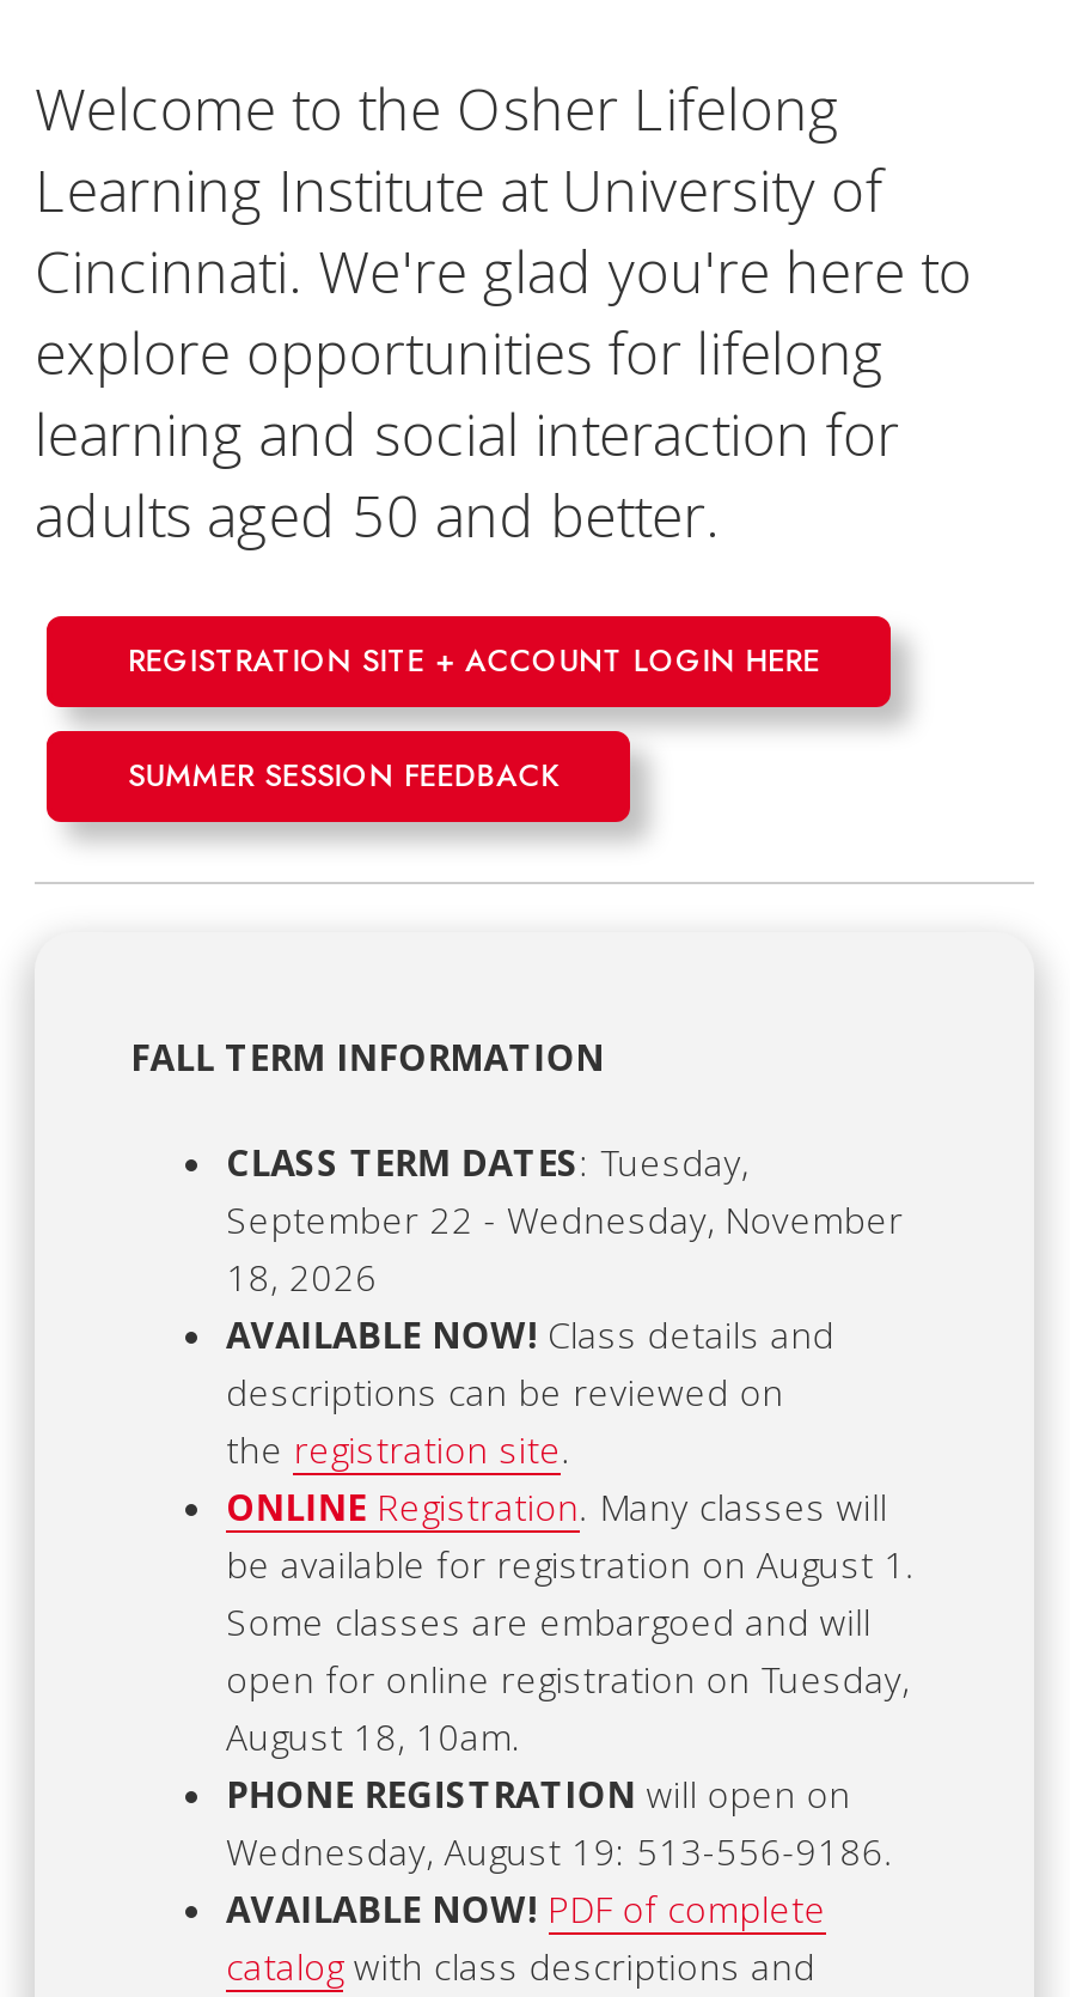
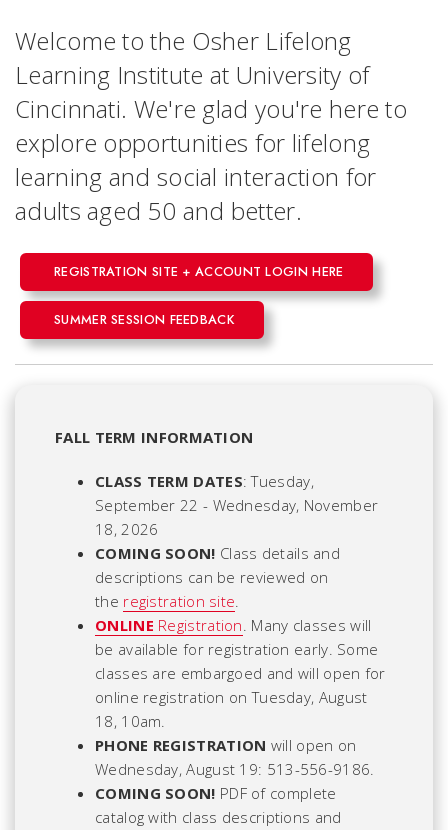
[226,1309,835,1357] AVAILABLE NOW! Class details and -> [95,543,340,563] COMING SOON! Class details and
[226,1539,916,1759] be available for registration on August 1. | Some classes are embargoed and will | open for online registration on Tuesday, | August 18, 10am. -> [95,639,386,731] be available for registration early. Some | classes are embargoed and will open for | online registration on Tuesday, August | 18, 10am.
[226,1884,826,1931] AVAILABLE NOW! PDF of complete -> [95,783,336,803] COMING SOON! PDF of complete

